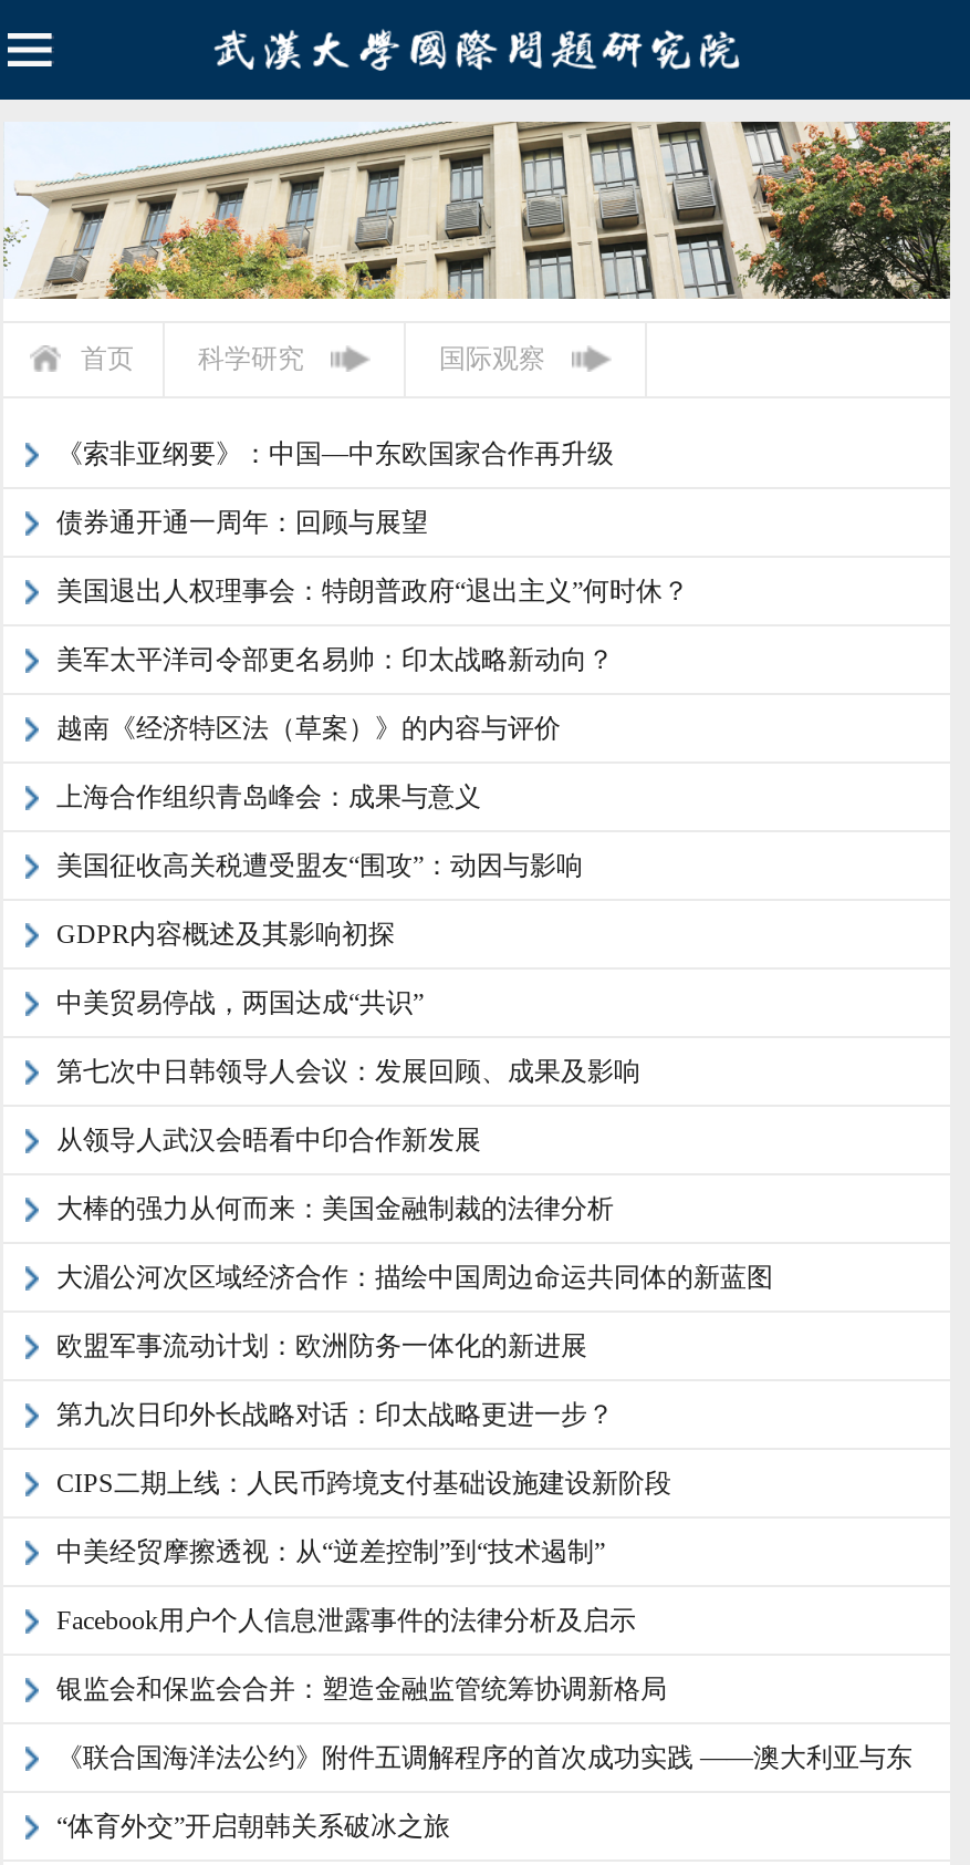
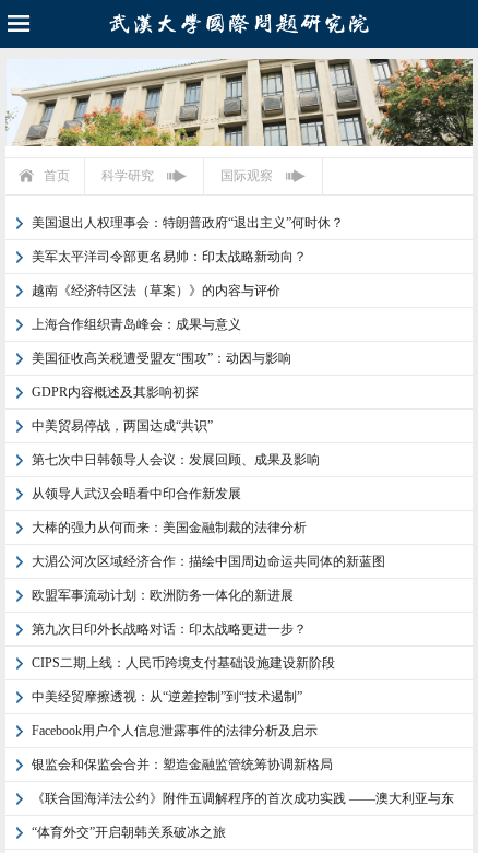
[56,437,614,537] 《索非亚纲要》：中国—中东欧国家合作再升级 | 债券通开通一周年：回顾与展望 -> none

